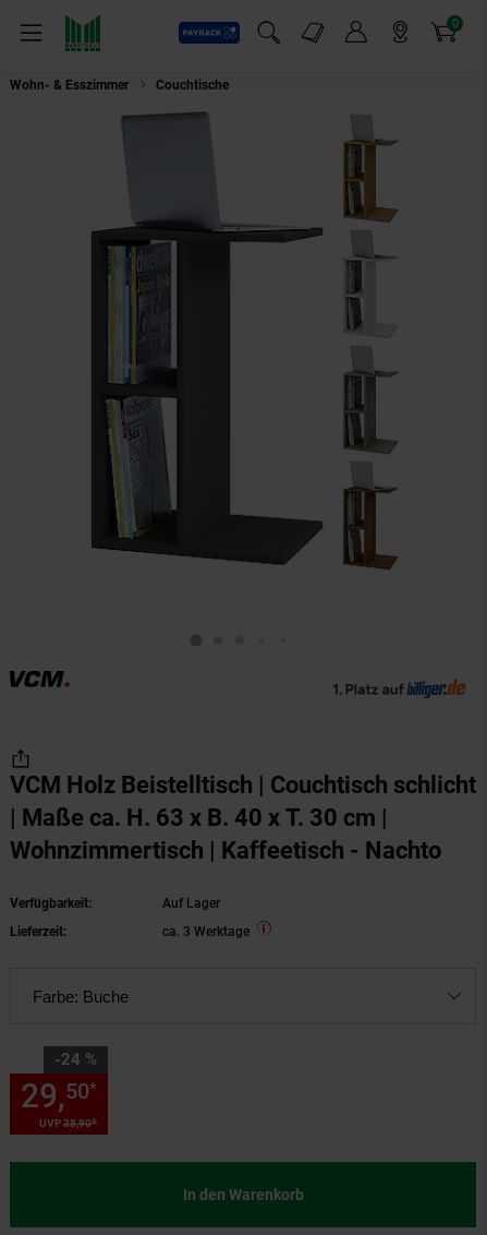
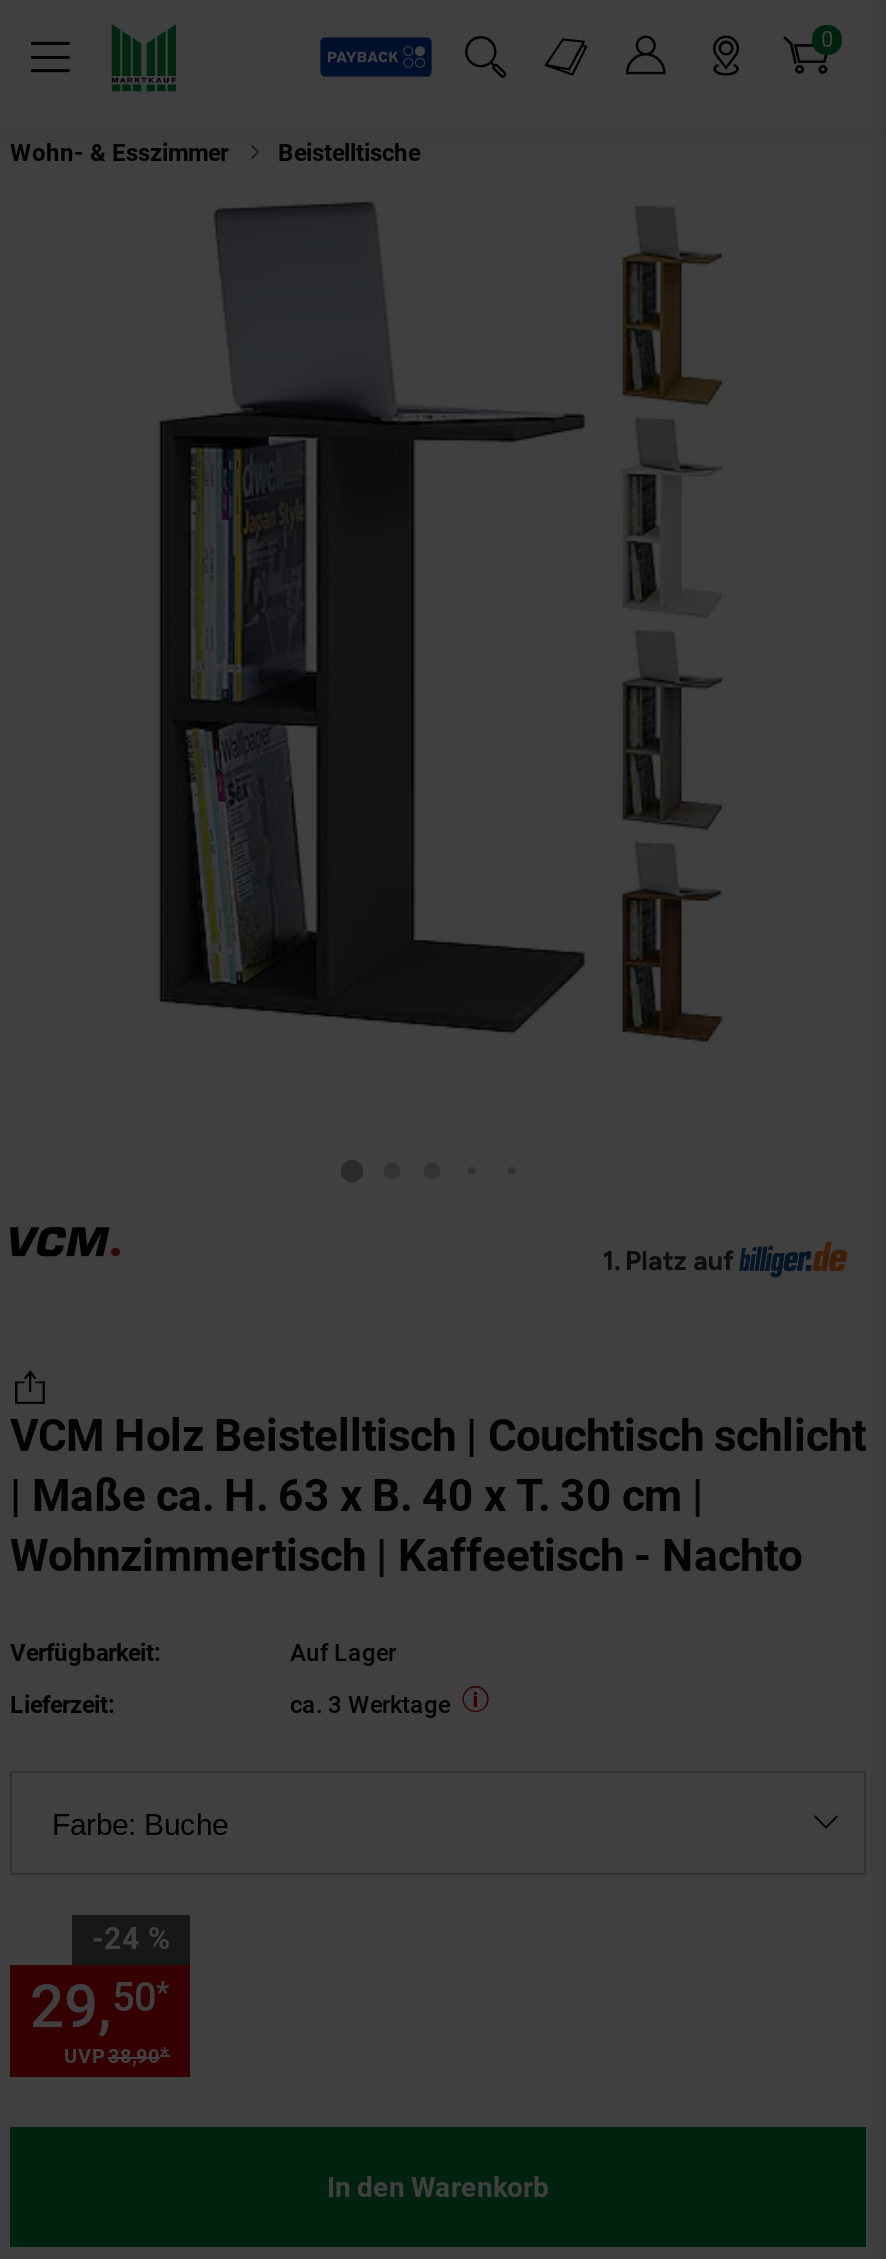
[156,77,229,93] Couchtische -> [278,139,420,167] Beistelltische

